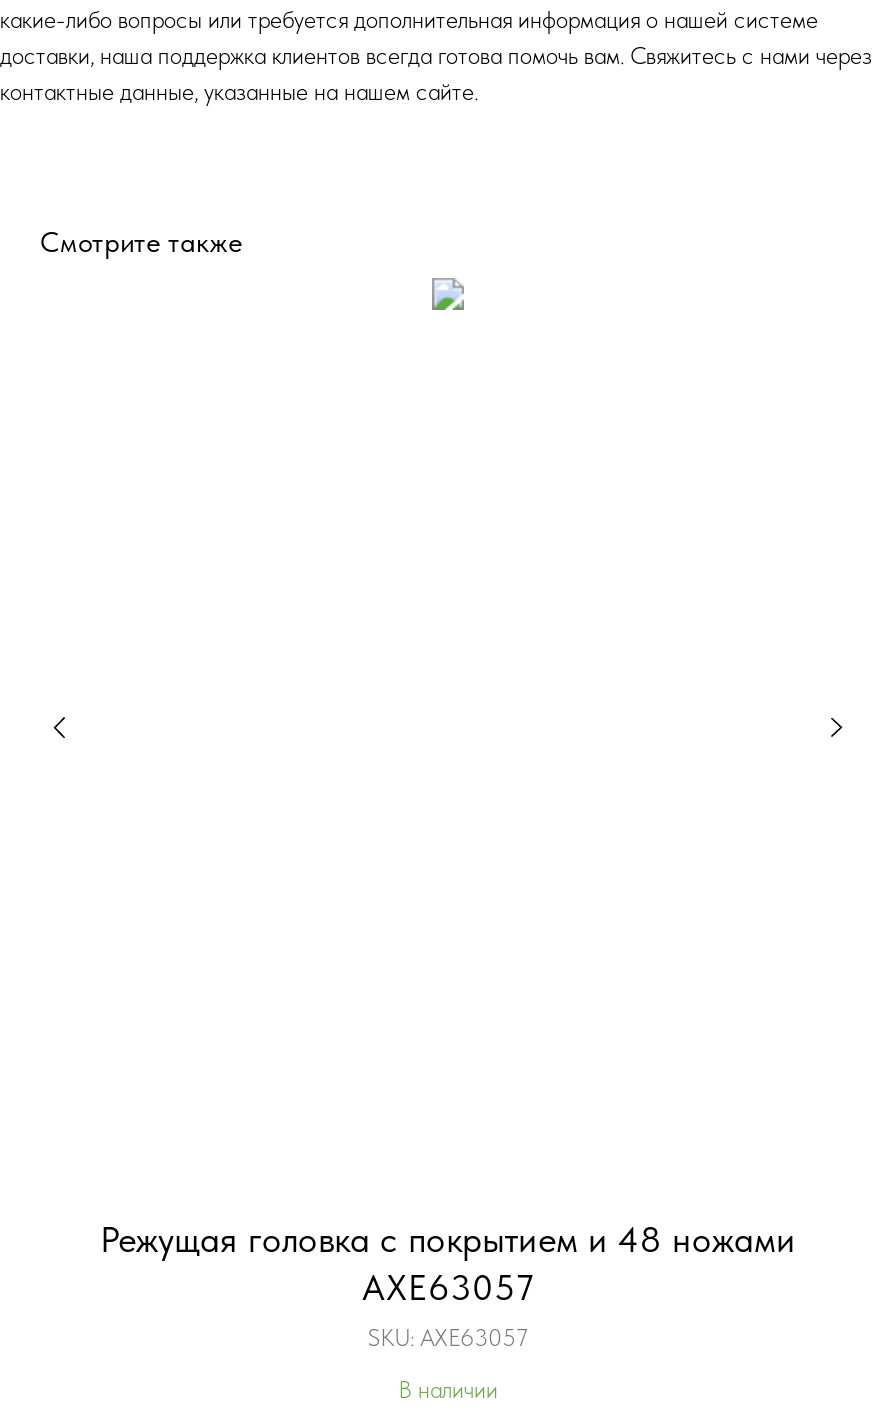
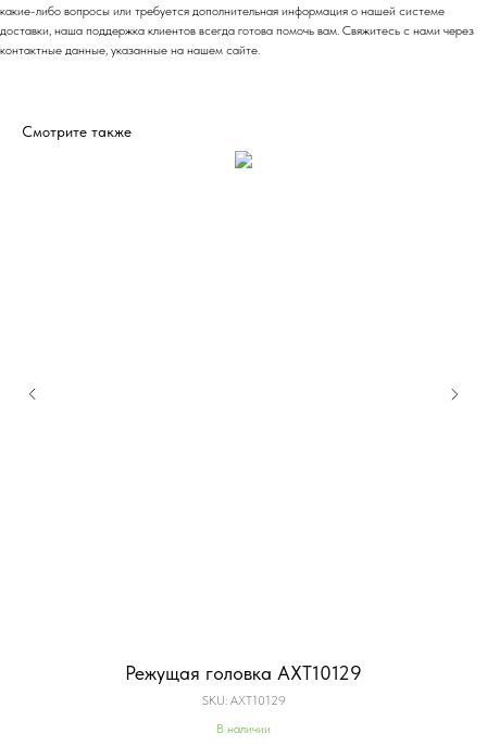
[100,1218,796,1352] Режущая головка с покрытием и 48 ножами | AXE63057 | SKU: AXE63057 -> [125,661,362,708] Режущая головка AXT10129 | SKU: AXT10129

